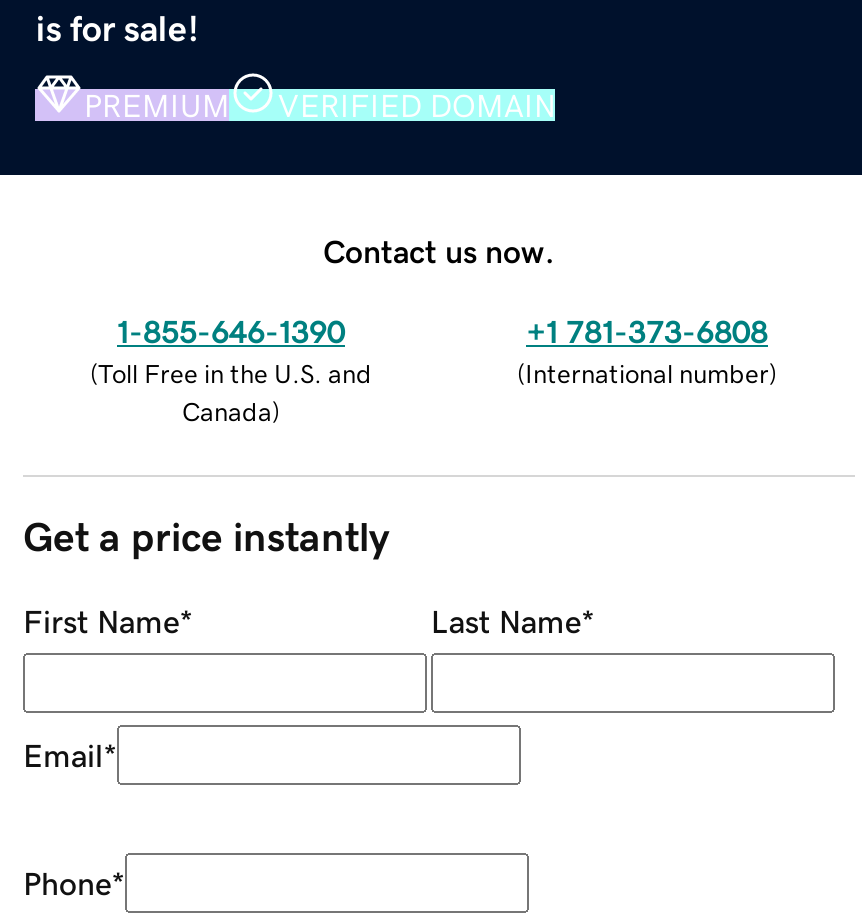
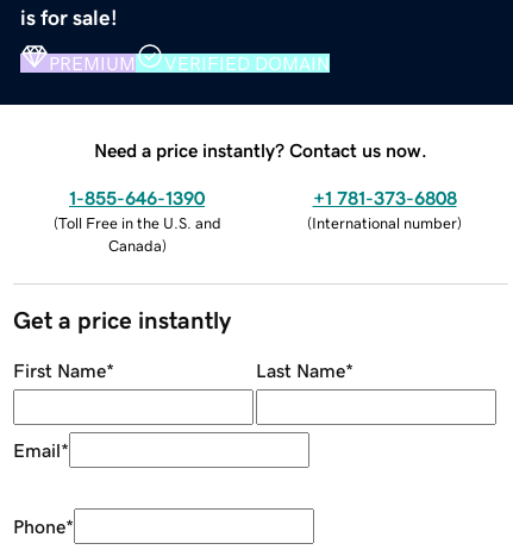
[323,234,555,266] Contact us now. -> [94,140,427,159] Need a price instantly? Contact us now.

